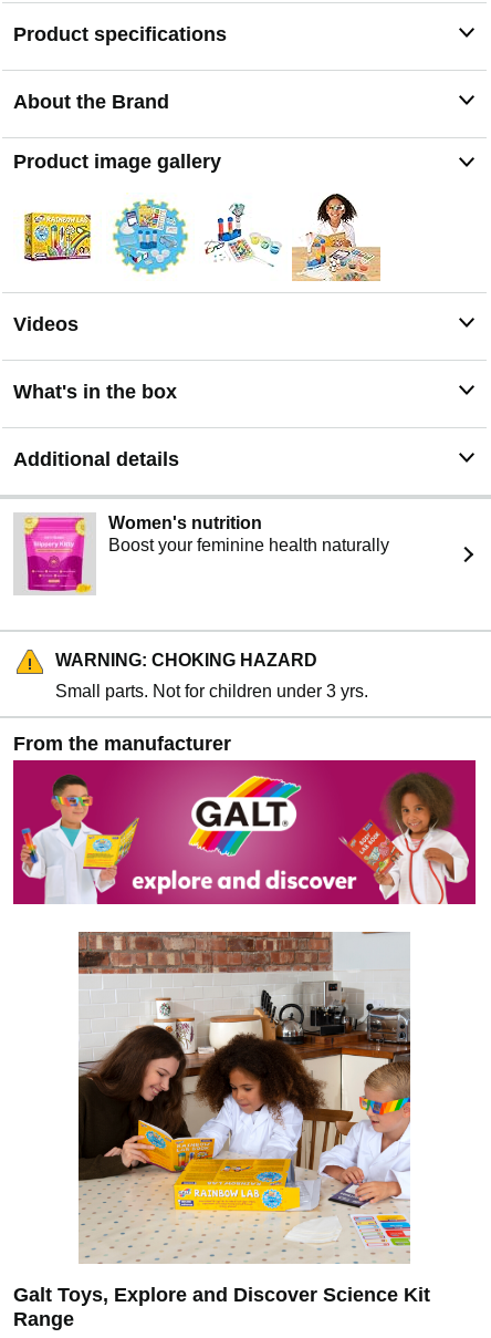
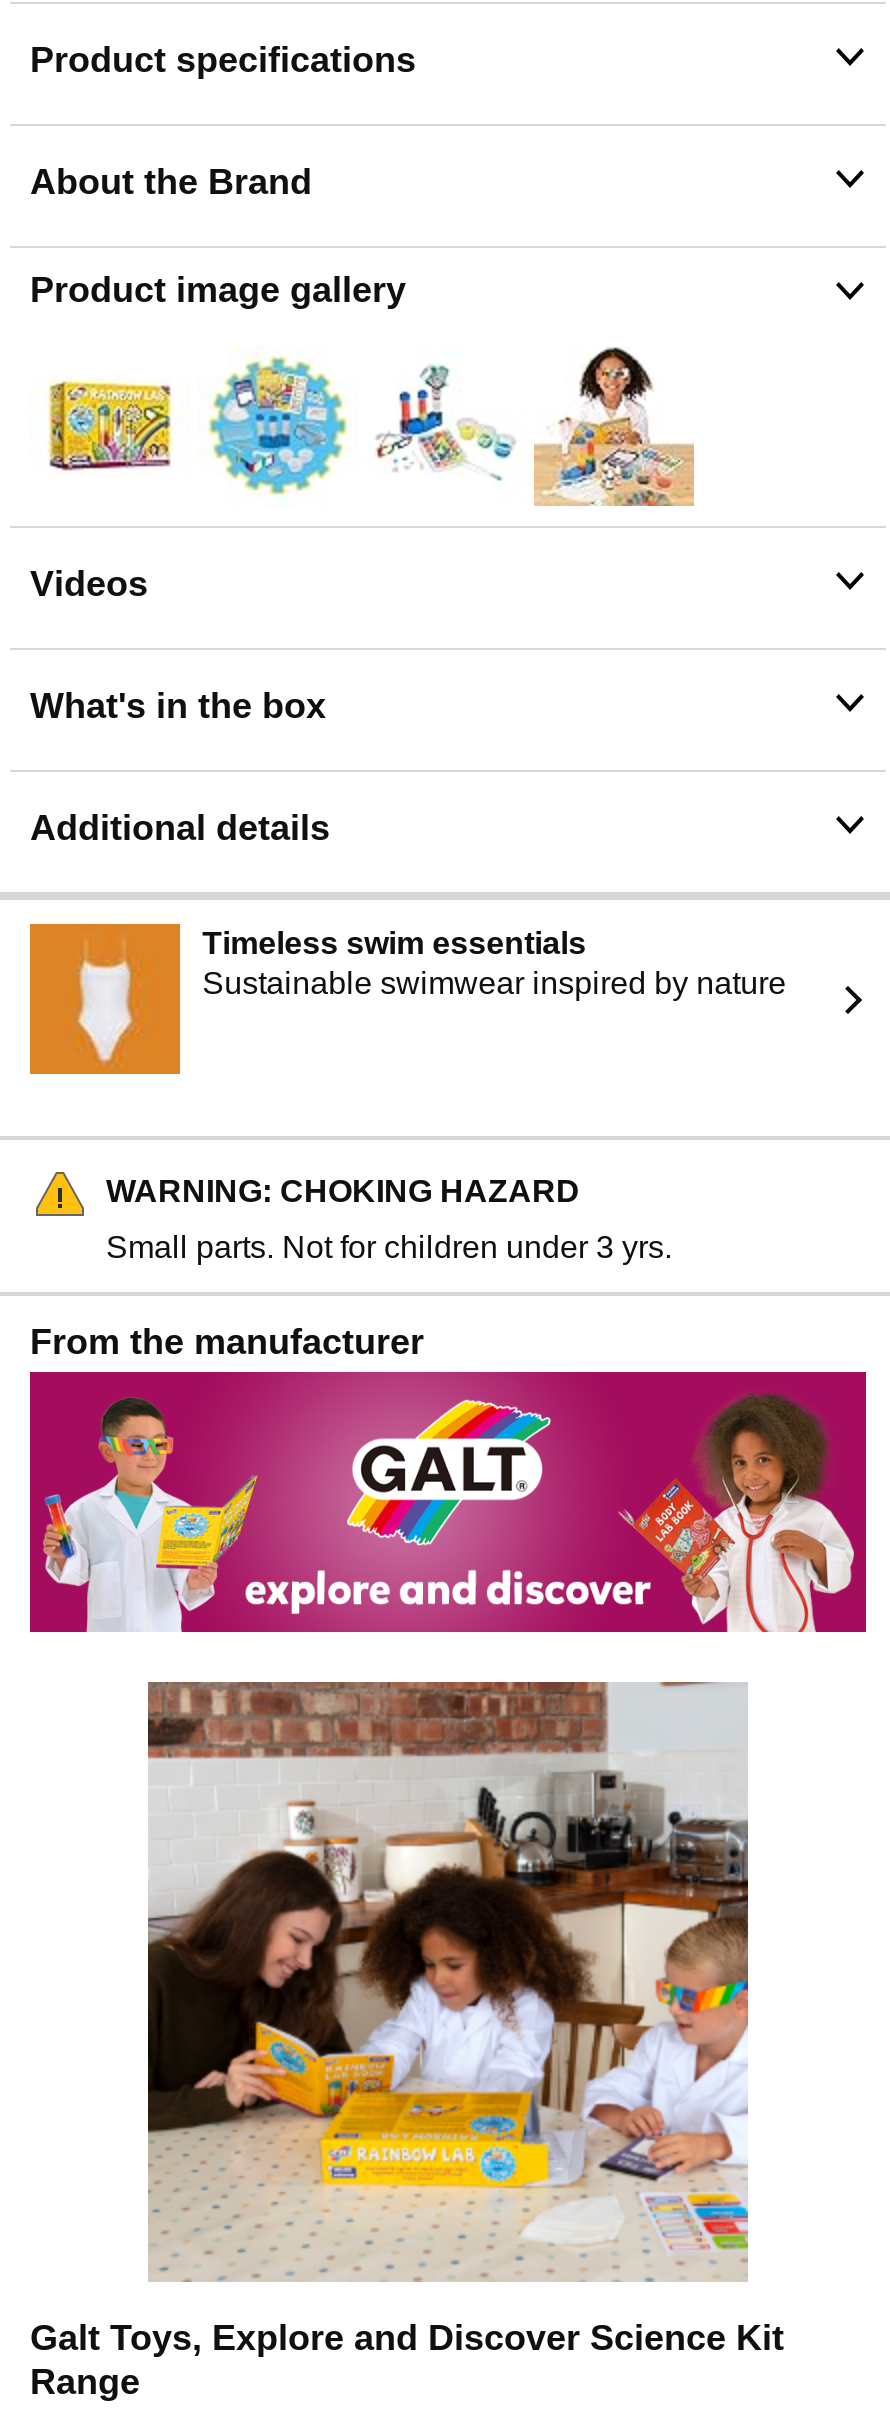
[13,512,389,595] [image] | Women's nutrition | Boost your feminine health naturally -> [28,922,786,1076] [image] | Timeless swim essentials | Sustainable swimwear inspired by nature

